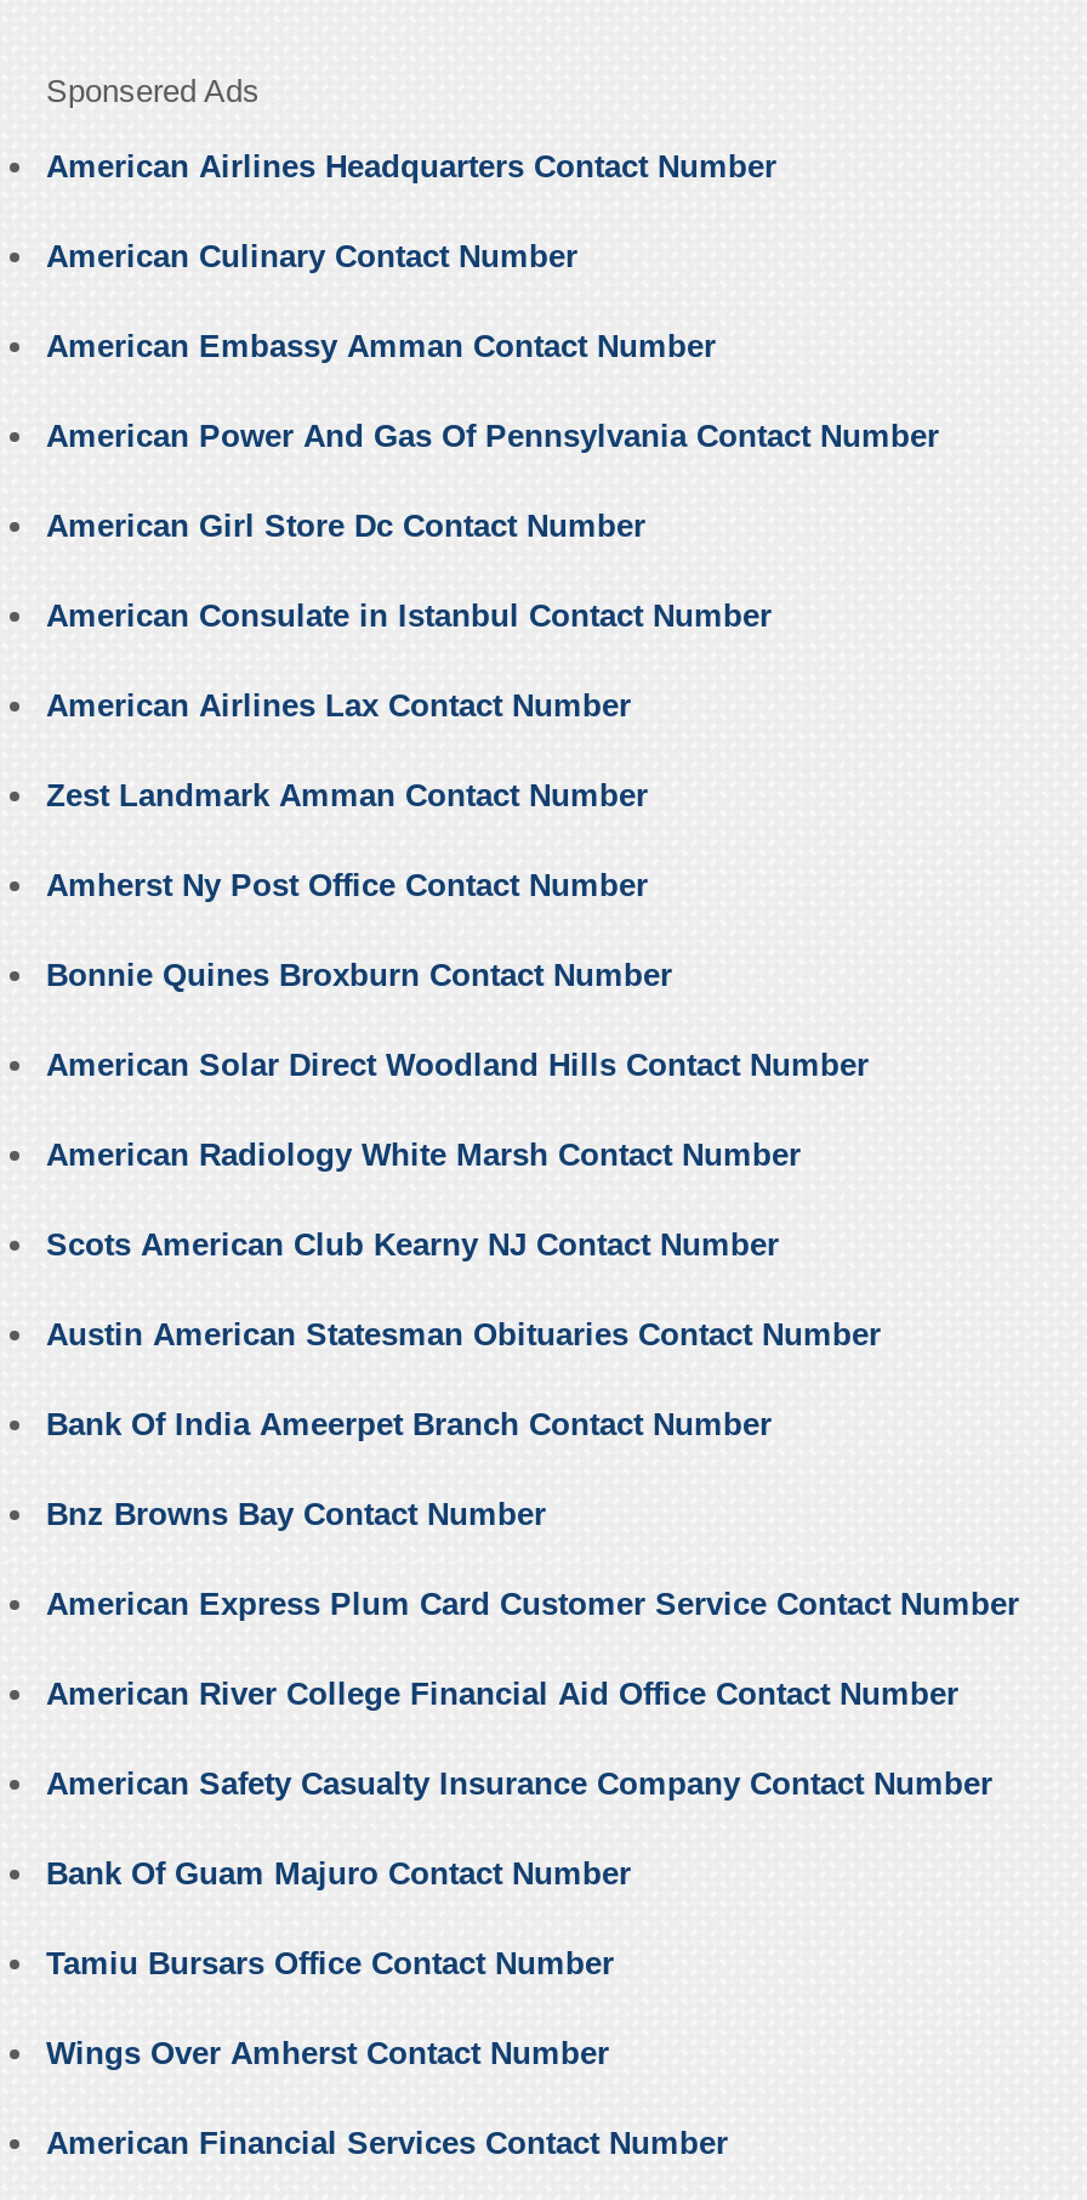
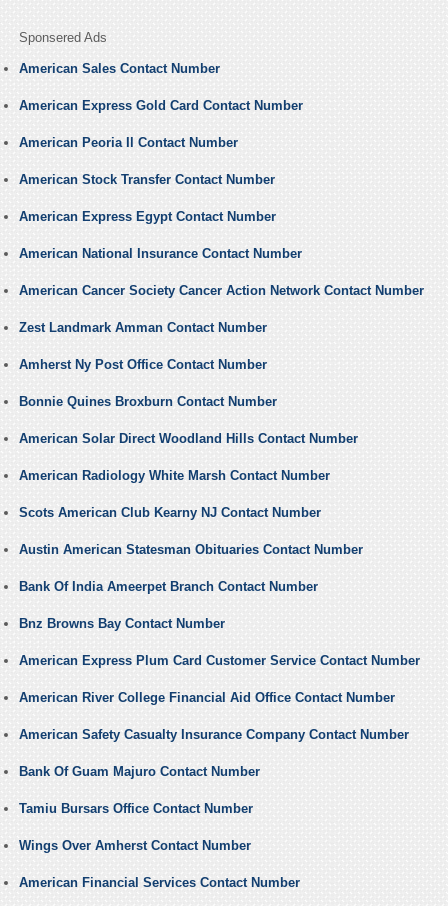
[46,149,776,185] American Airlines Headquarters Contact Number -> [19,61,220,76] American Sales Contact Number
[46,238,577,275] American Culinary Contact Number -> [19,98,303,113] American Express Gold Card Contact Number
[46,328,716,365] American Embassy Amman Contact Number -> [19,135,238,150] American Peoria Il Contact Number
[46,418,939,455] American Power And Gas Of Pennsylvania Contact Number -> [19,172,275,187] American Stock Transfer Contact Number
[46,508,645,544] American Girl Store Dc Contact Number -> [19,209,276,224] American Express Egypt Contact Number
[46,598,772,634] American Consulate in Istanbul Contact Number -> [19,246,302,261] American National Insurance Contact Number
[46,688,631,724] American Airlines Lax Contact Number -> [19,283,424,298] American Cancer Society Cancer Action Network Contact Number

